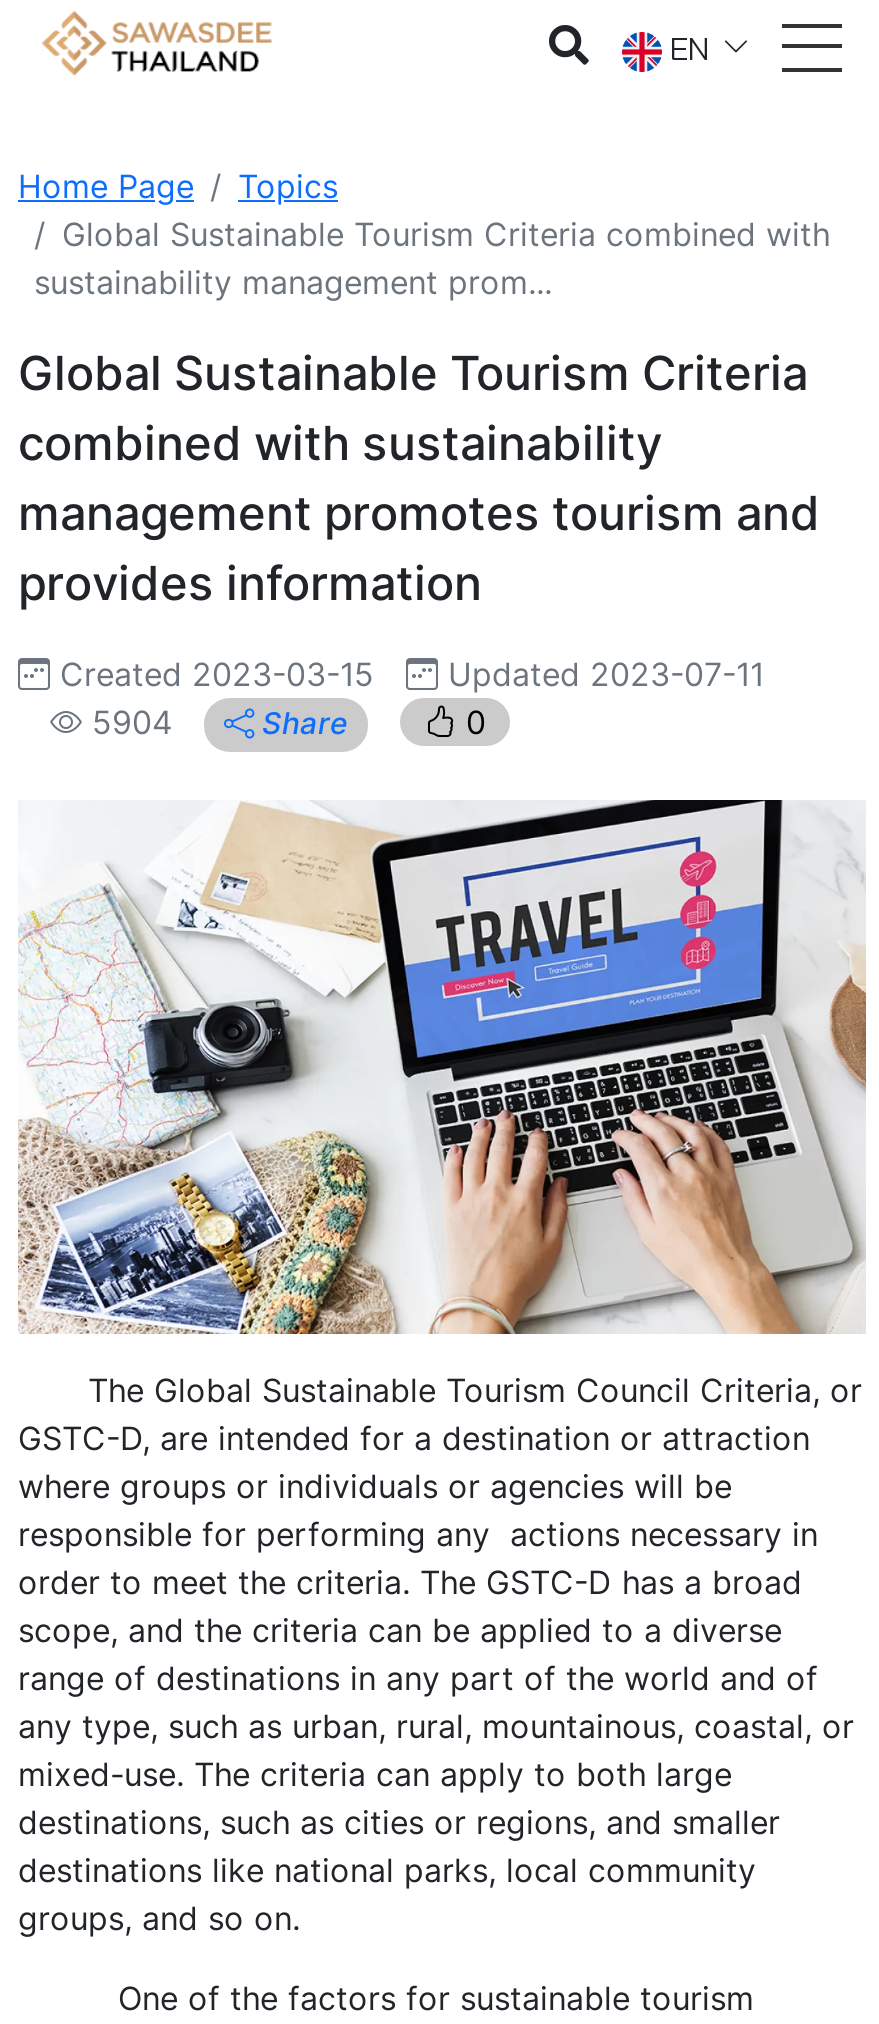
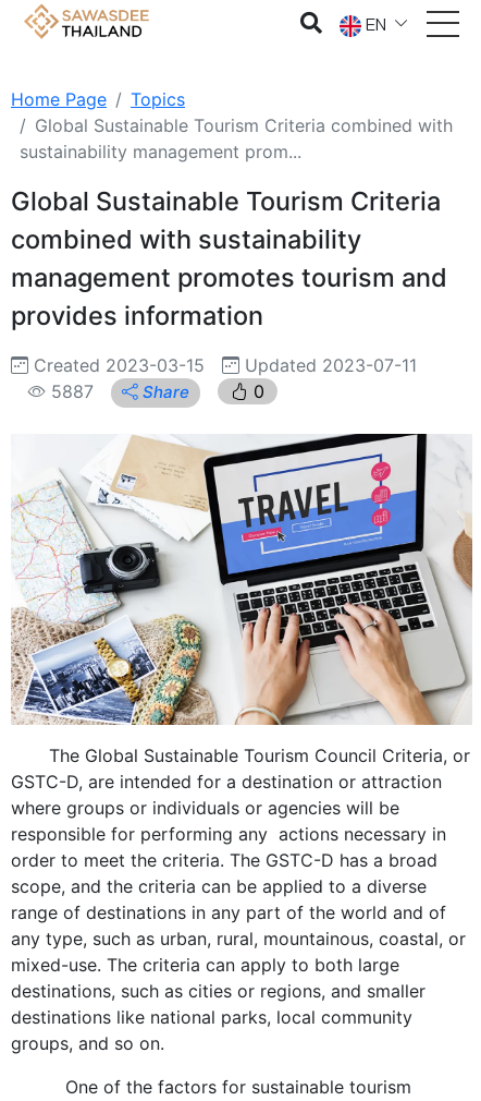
[82,702,172,742] 5904 -> [46,380,94,402] 5887

